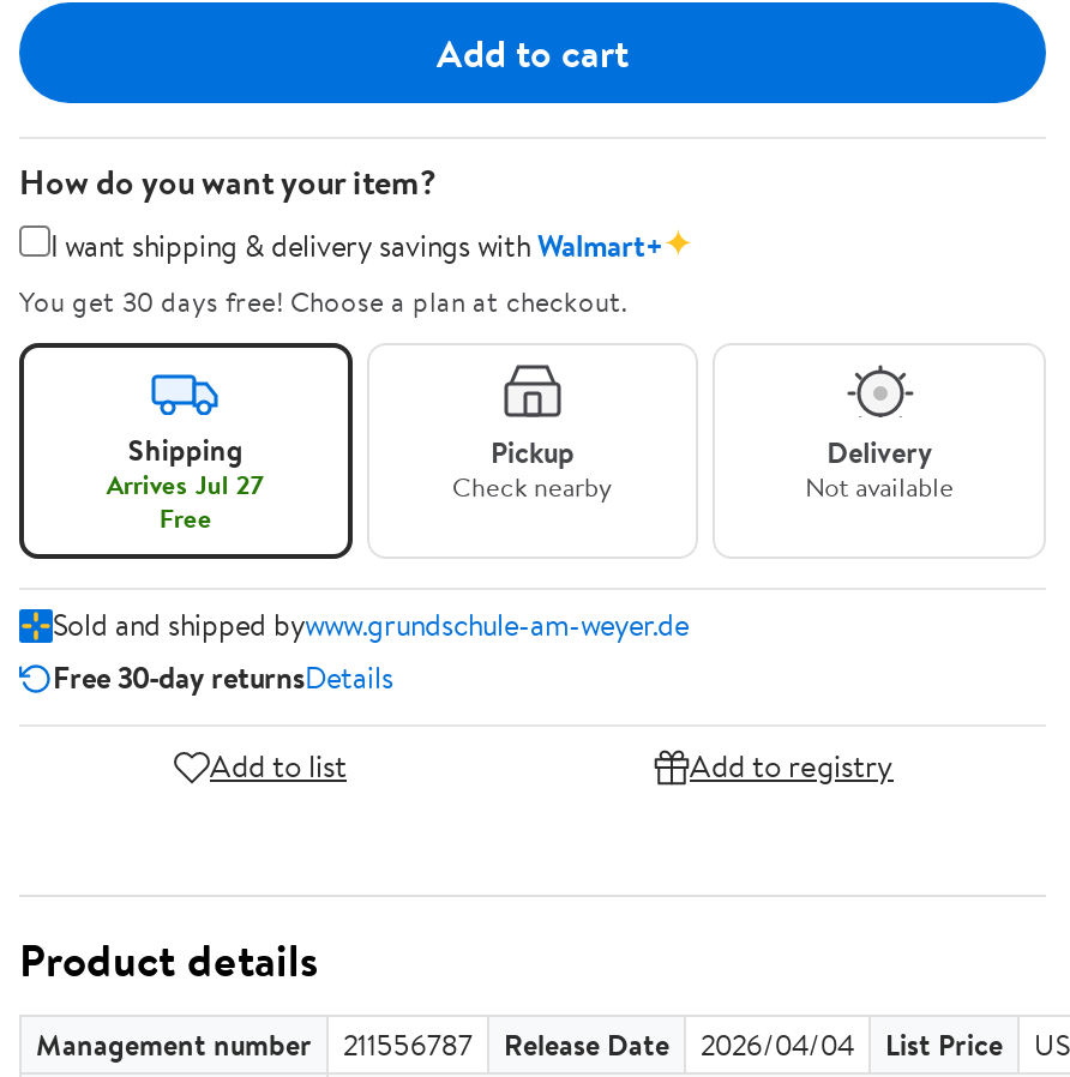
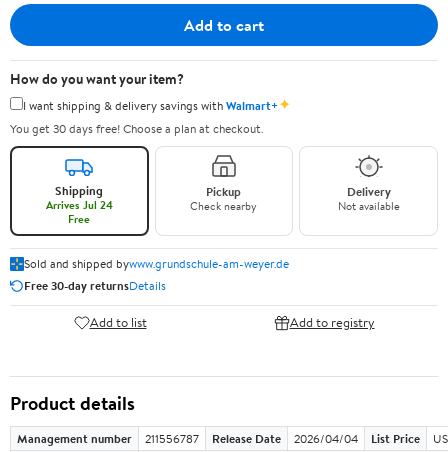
[106,465,265,504] Arrives Jul 27 -> [46,197,113,213] Arrives Jul 24

